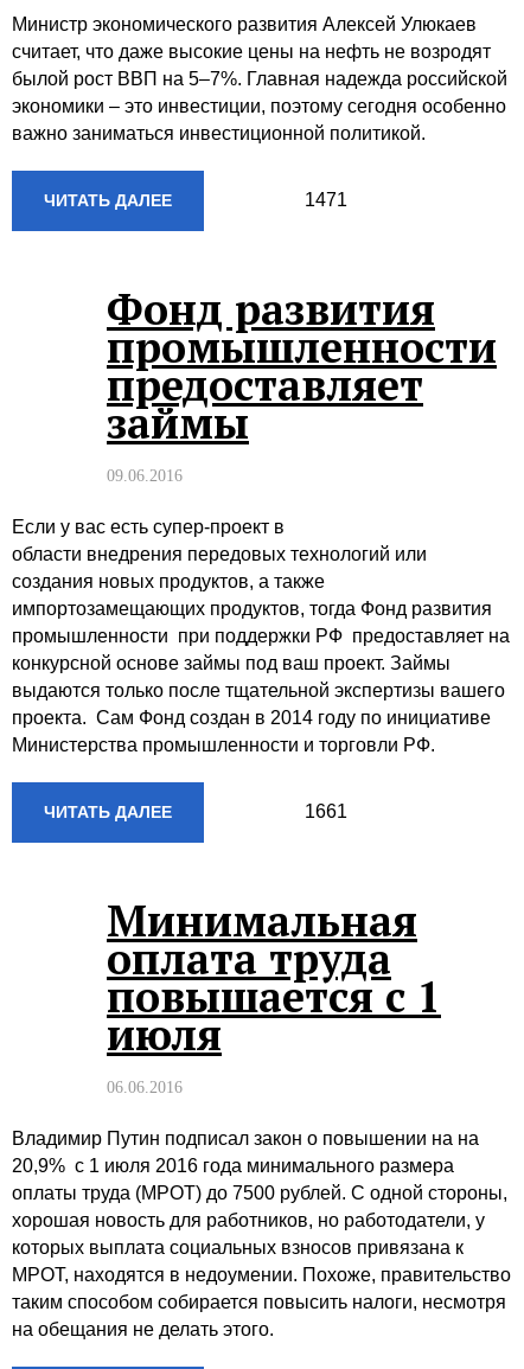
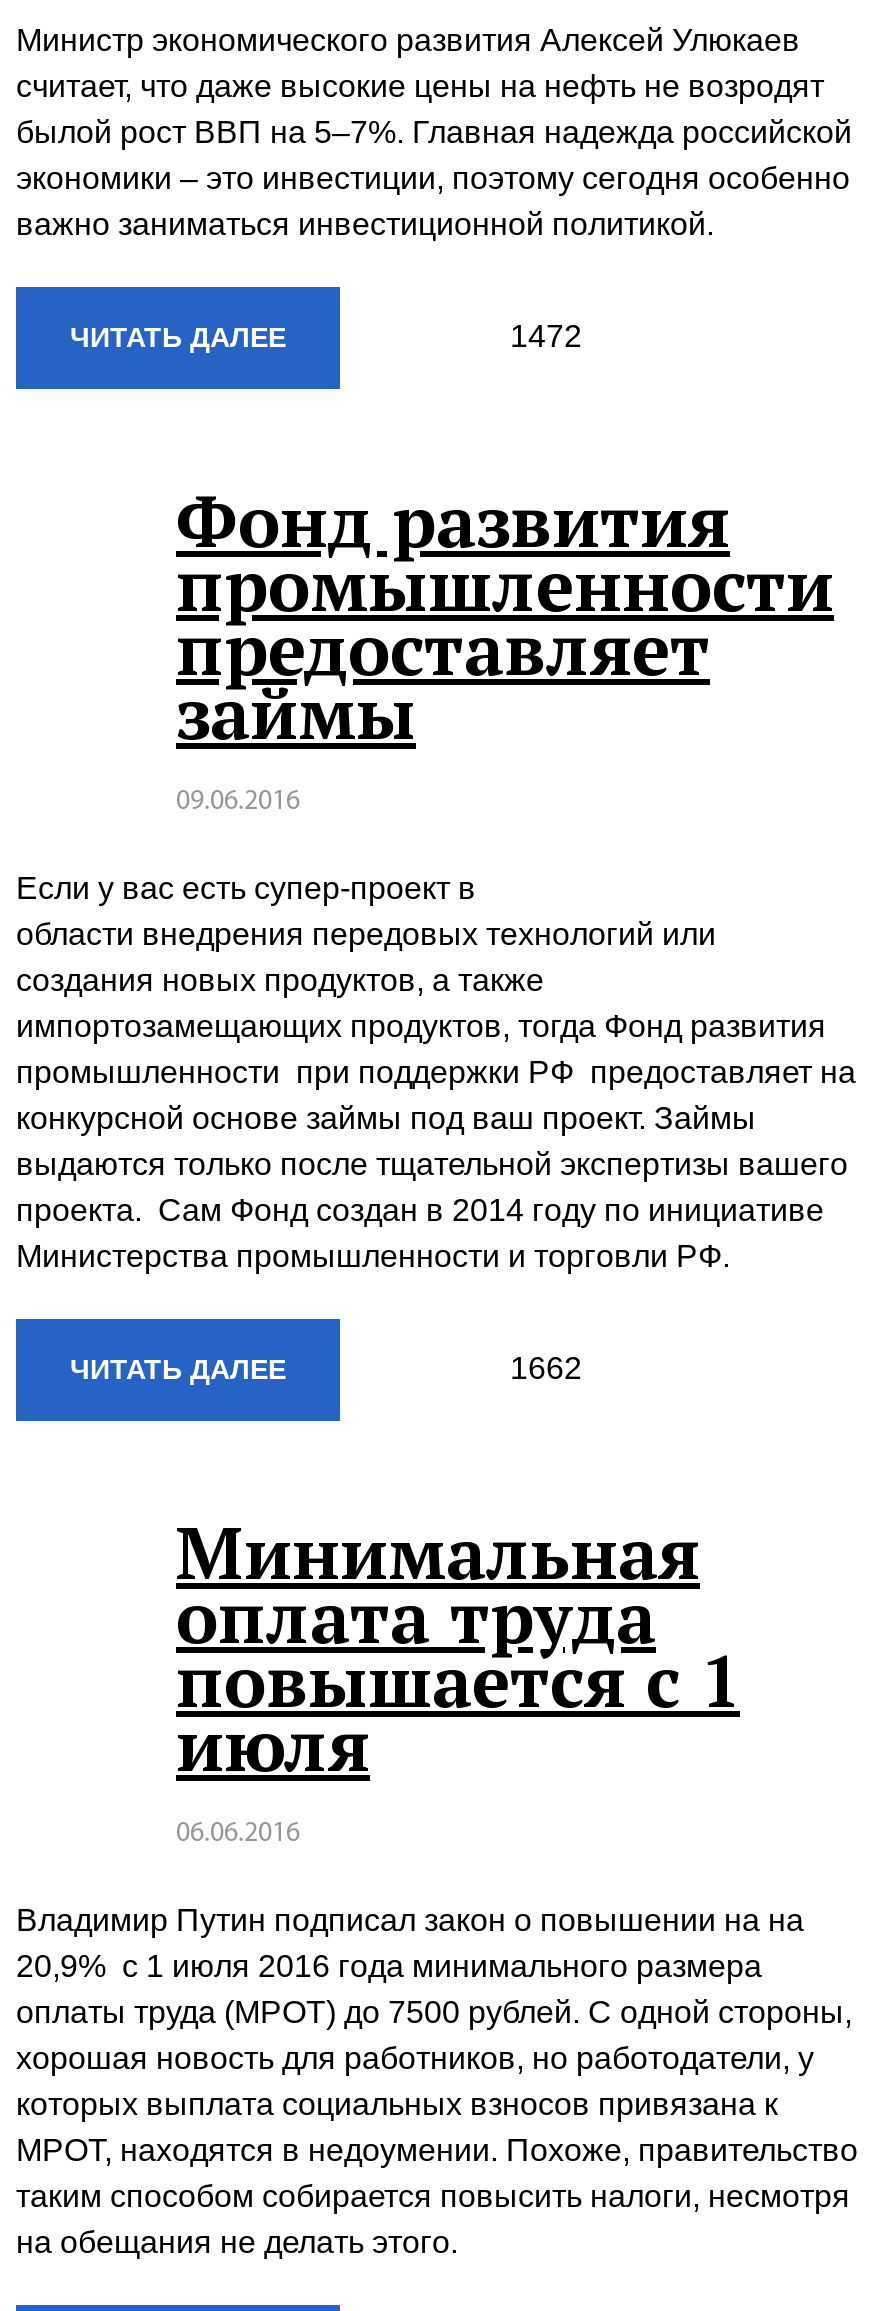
[305,190,347,210] 1471 -> [510,319,582,353] 1472
[305,801,347,821] 1661 -> [510,1351,582,1385] 1662

